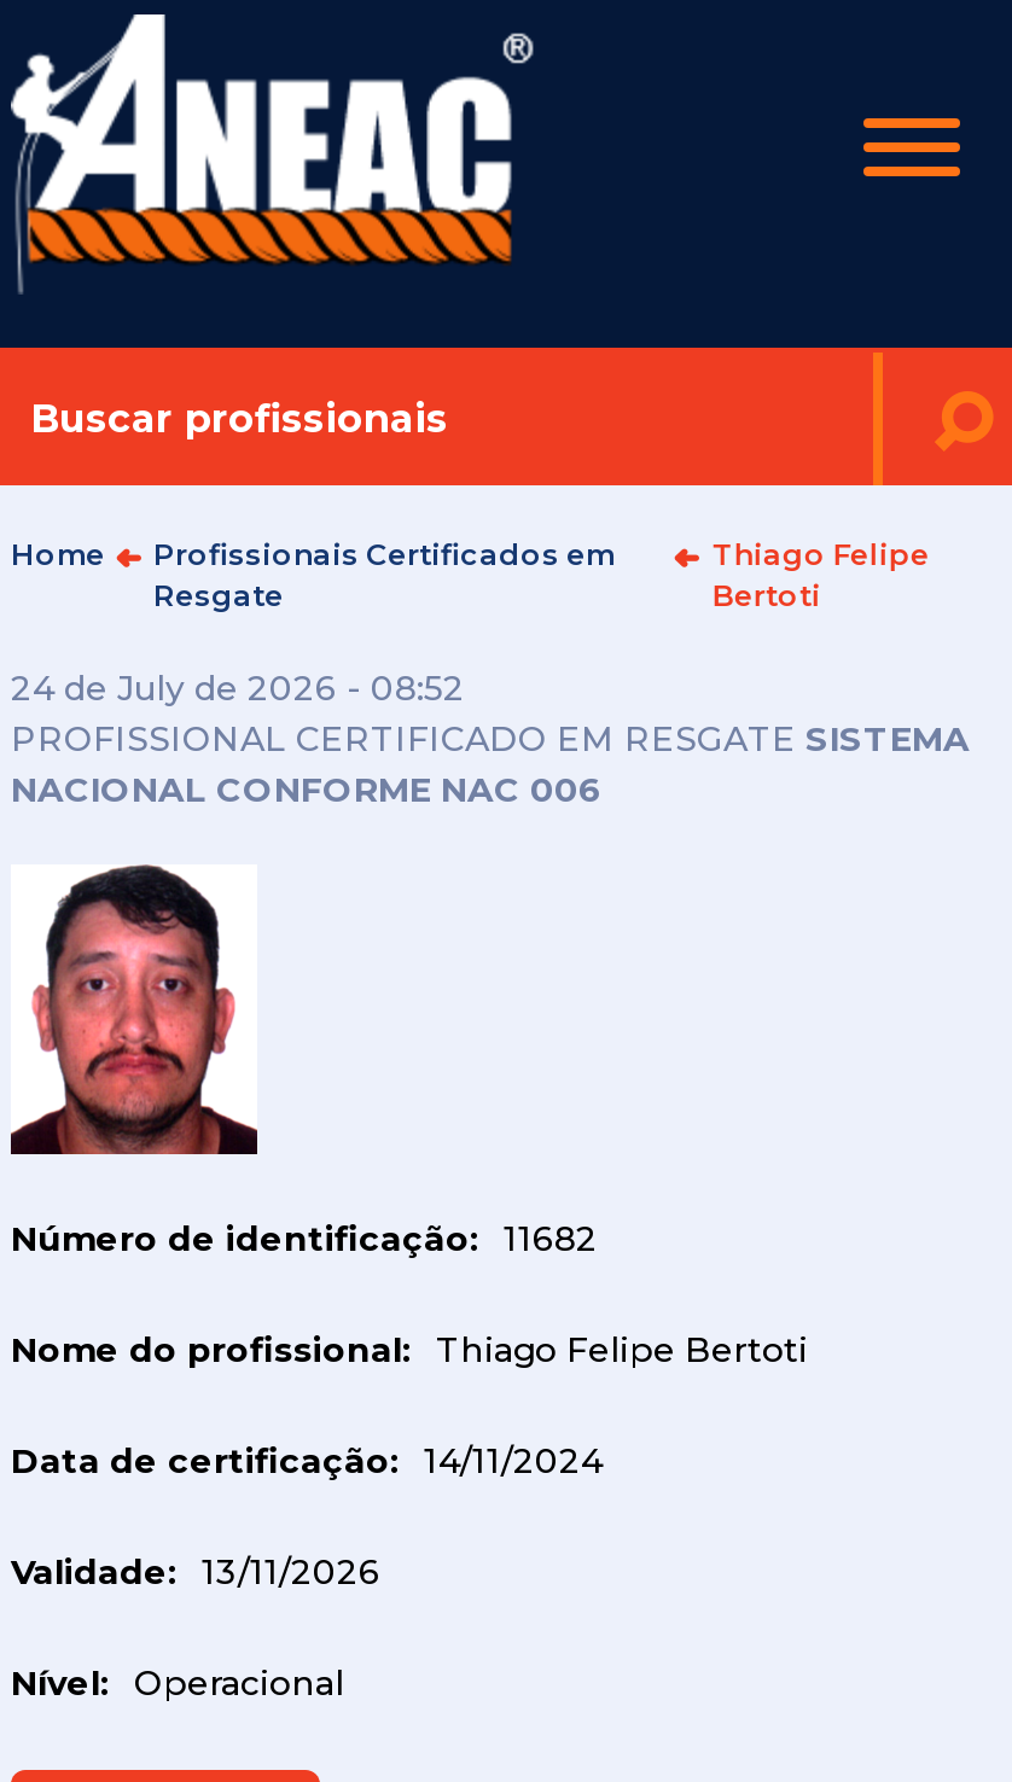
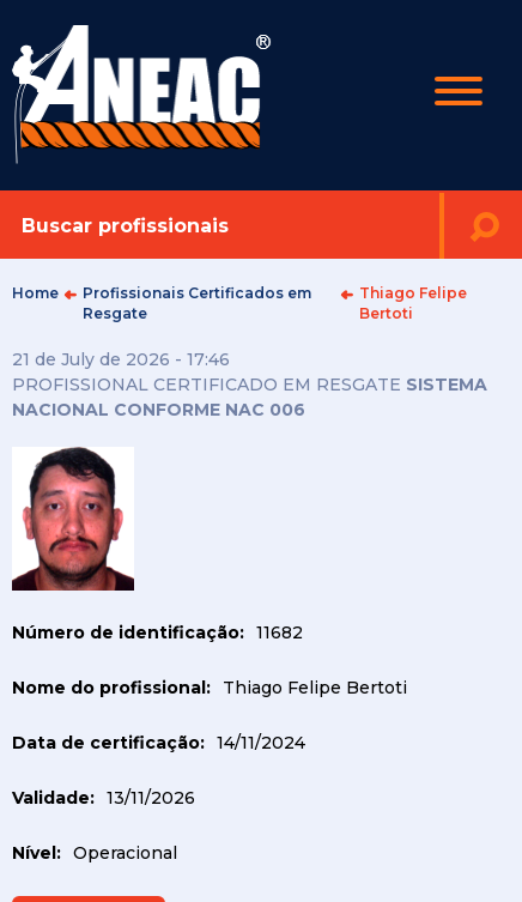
[11,666,465,710] 24 de July de 2026 - 08:52 -> [12,349,230,370] 21 de July de 2026 - 17:46

